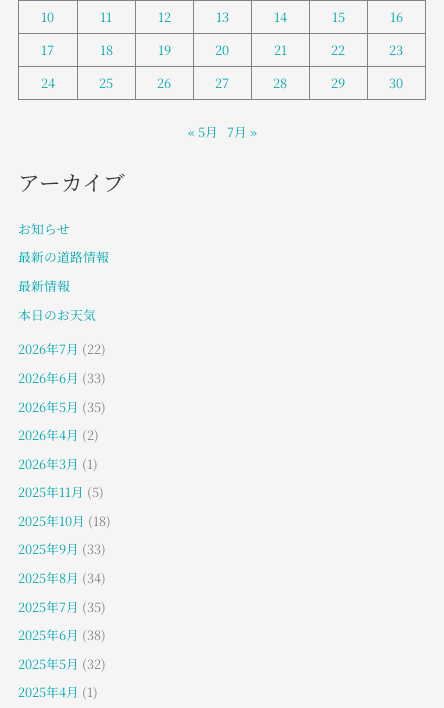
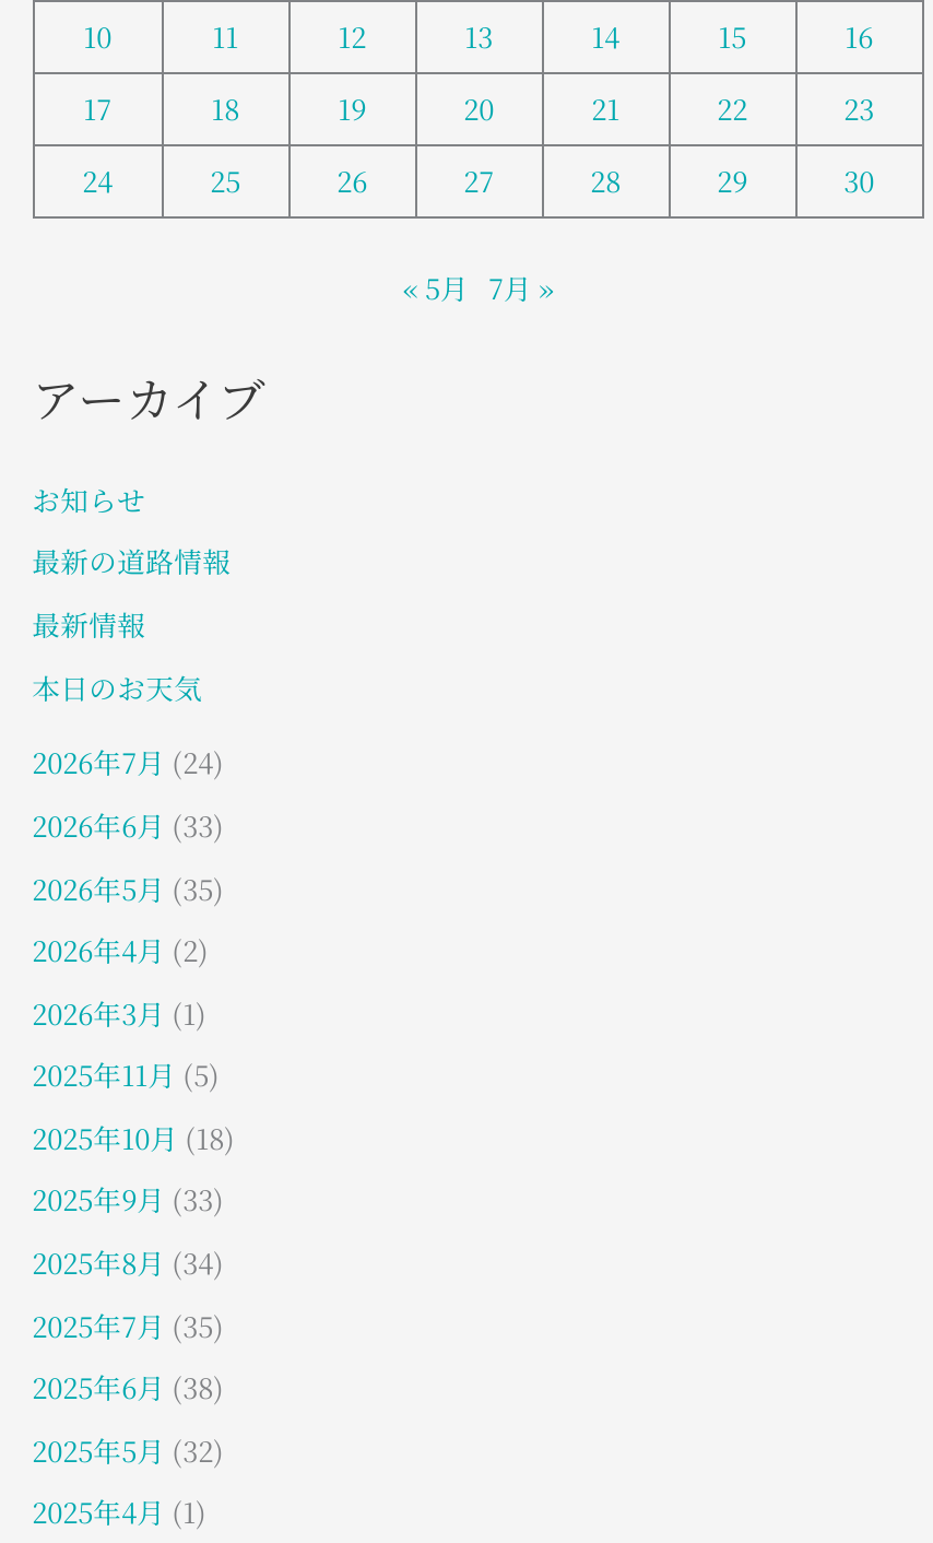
[18,339,106,358] 2026年7月(22) -> [32,742,224,784] 2026年7月(24)

